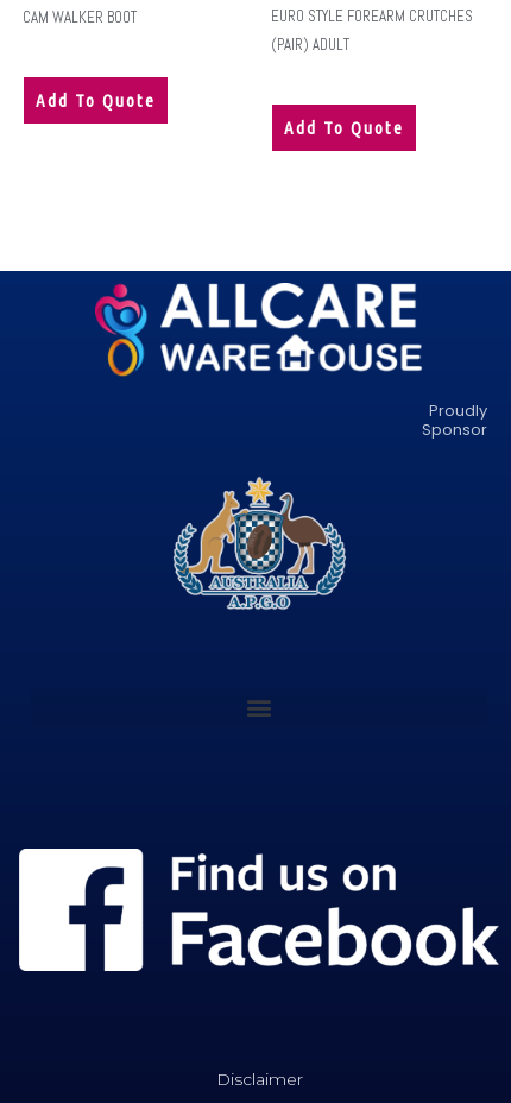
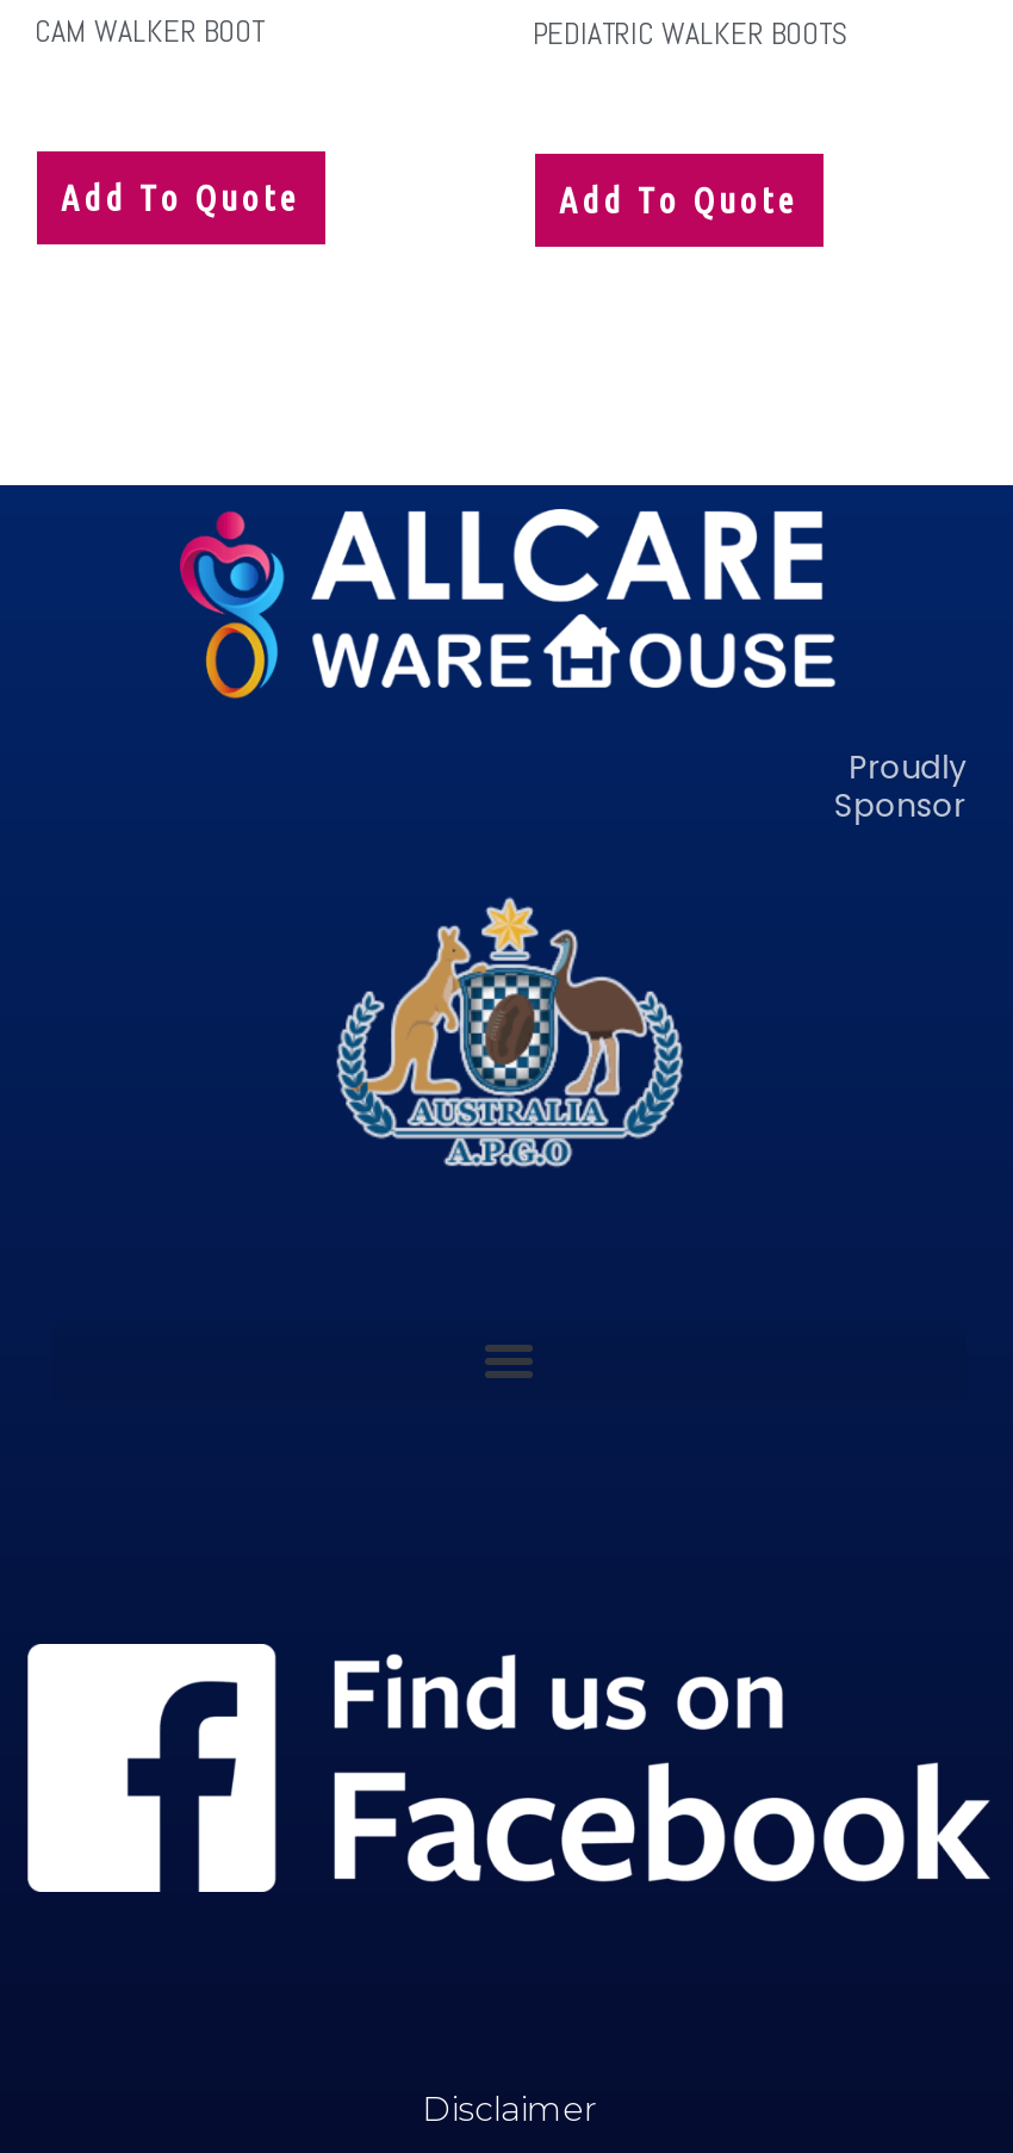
[271,6,473,55] EURO STYLE FOREARM CRUTCHES | (PAIR) ADULT -> [533,14,847,54] PEDIATRIC WALKER BOOTS

